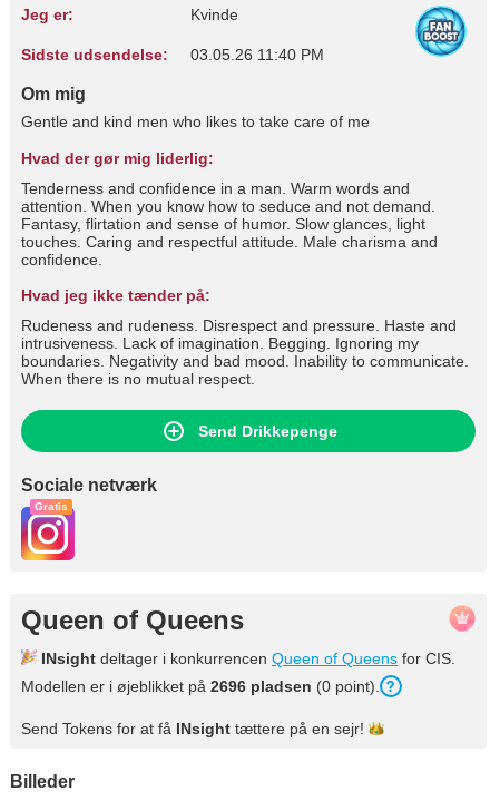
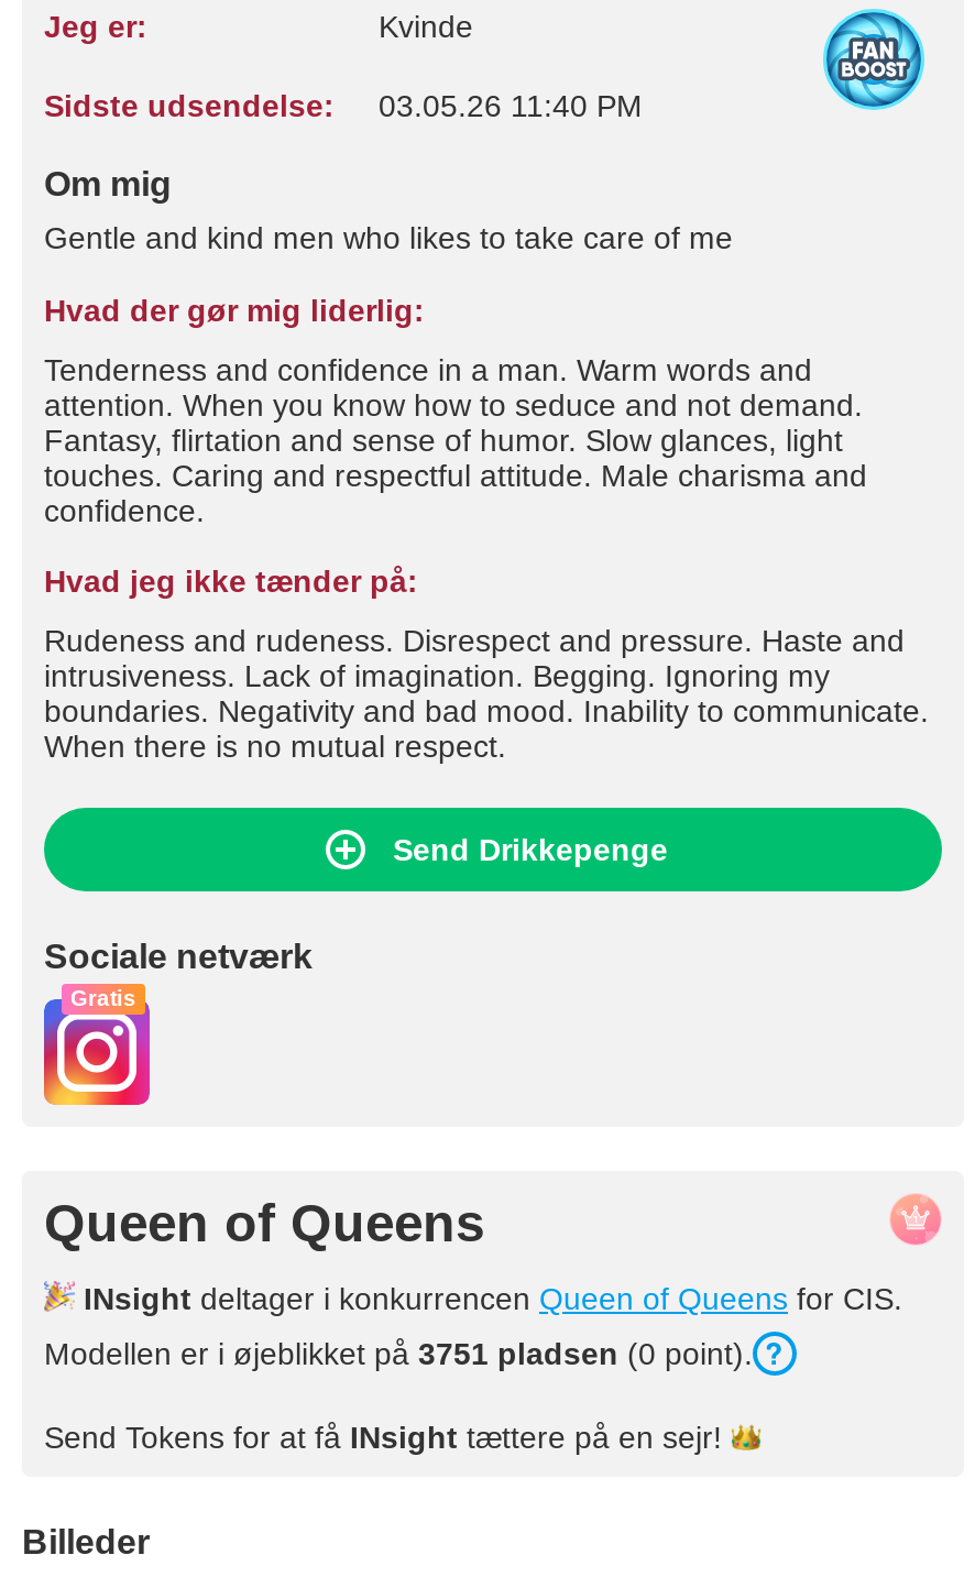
[21,677,380,695] Modellen er i øjeblikket på 2696 pladsen (0 point). -> [44,1336,753,1371] Modellen er i øjeblikket på 3751 pladsen (0 point).

